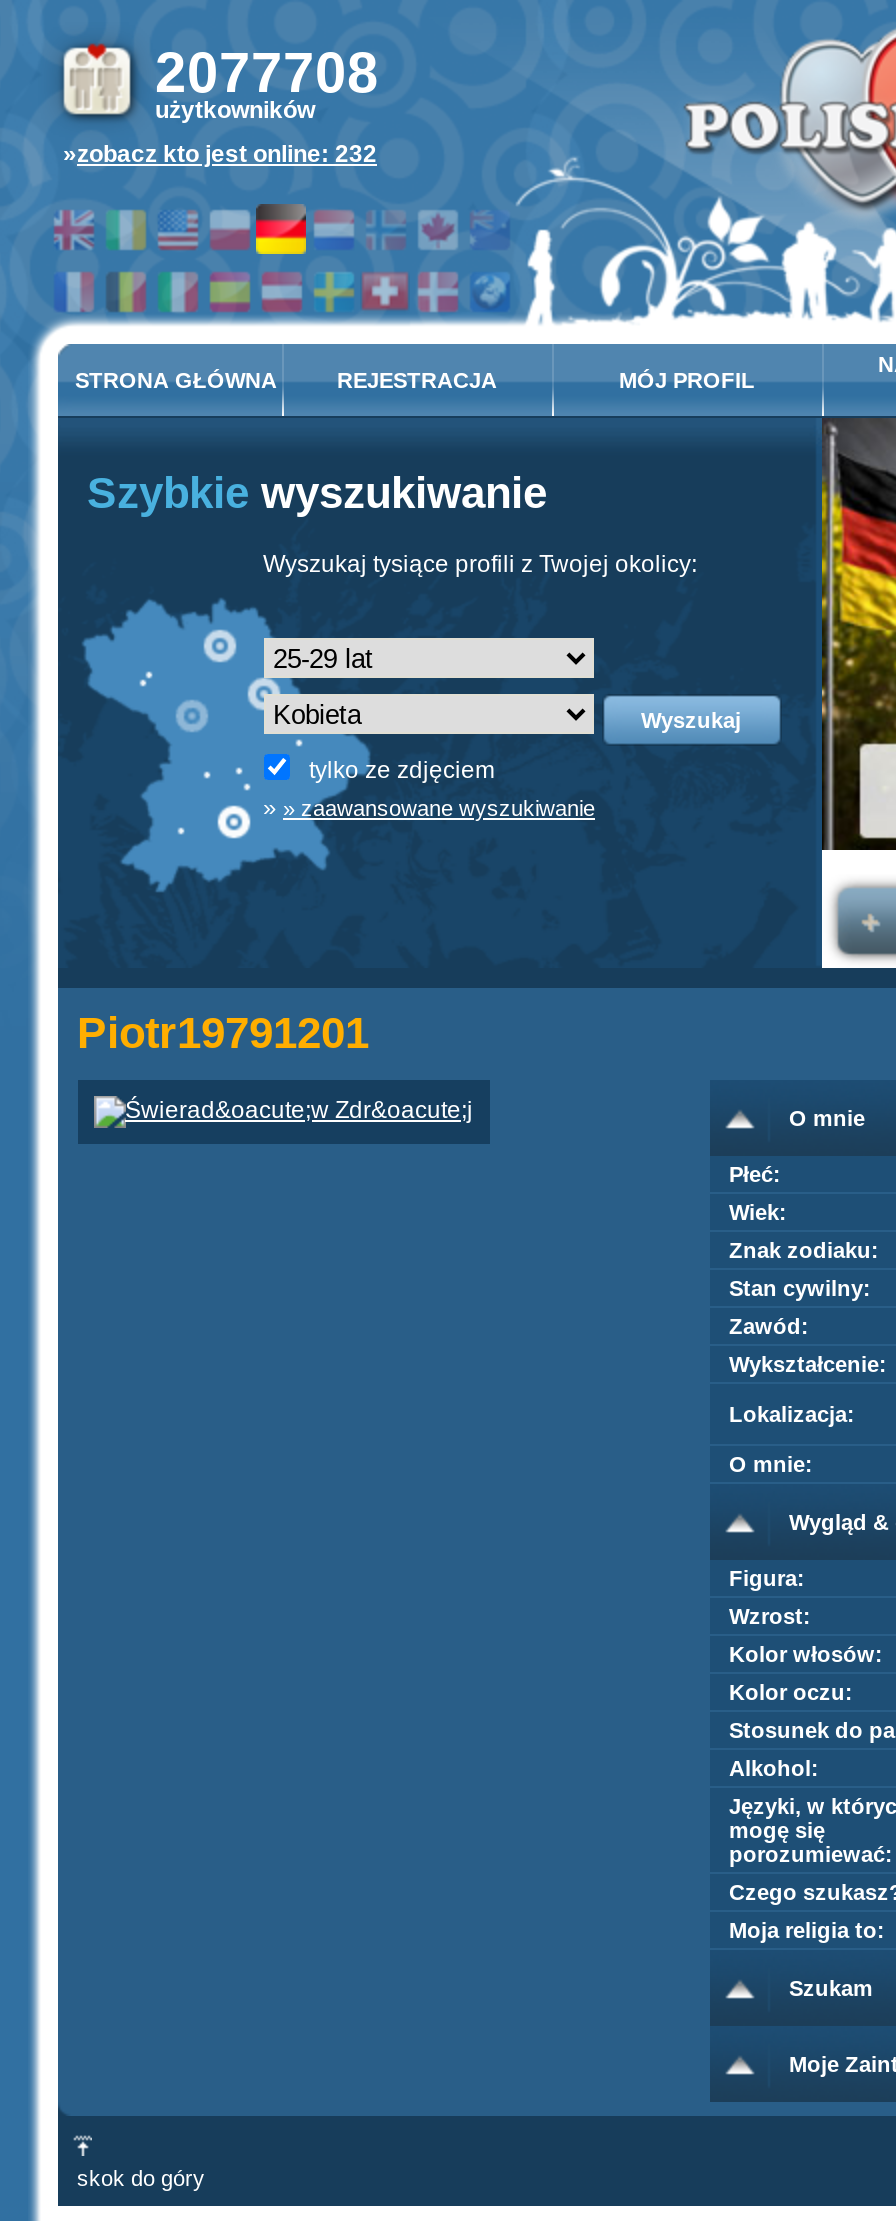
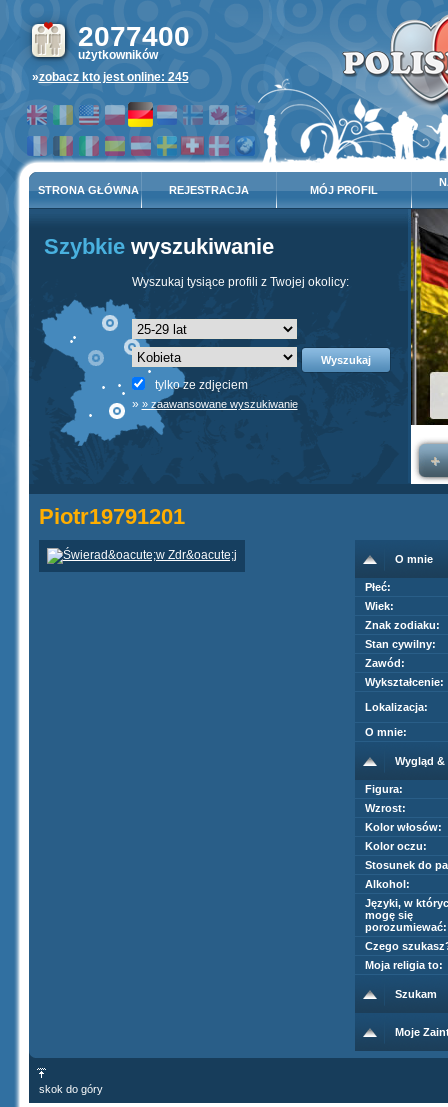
[155,42,379,104] 2077708 -> [77,21,189,52] 2077400
[63,140,377,168] »zobacz kto jest online: 232 -> [31,70,188,84] »zobacz kto jest online: 245

